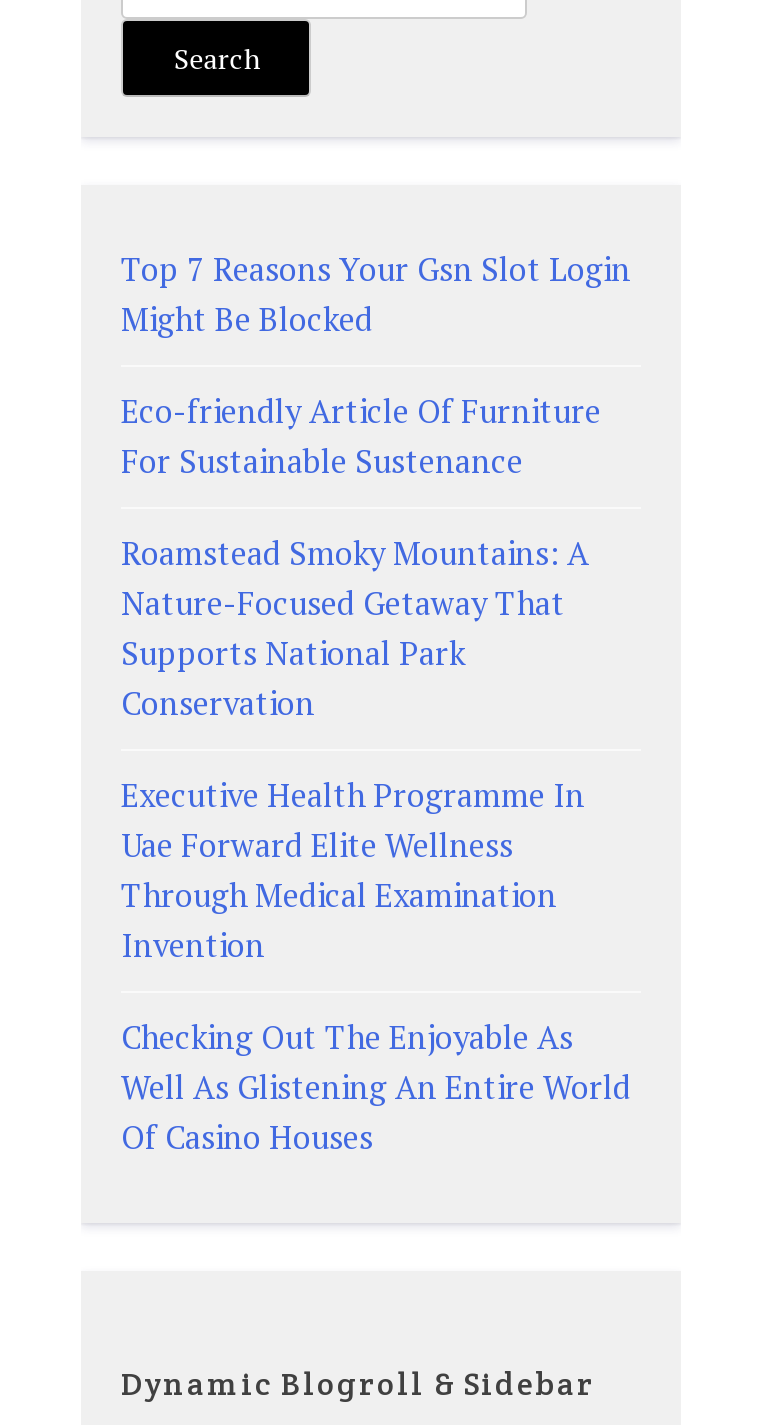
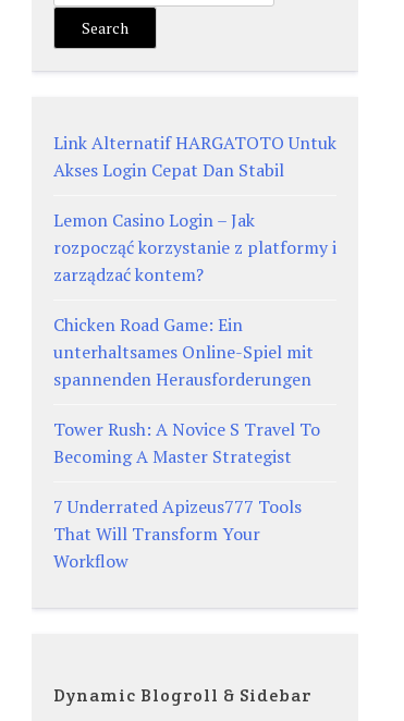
[121,247,631,341] Top 7 Reasons Your Gsn Slot Login | Might Be Blocked -> [53,130,336,182] Link Alternatif HARGATOTO Untuk | Akses Login Cepat Dan Stabil
[121,389,601,483] Eco-friendly Article Of Furniture | For Sustainable Sustenance -> [53,208,336,286] Lemon Casino Login – Jak | rozpocząć korzystanie z platformy i | zarządzać kontem?
[121,531,589,725] Roamstead Smoky Mountains: A | Nature-Focused Getaway That | Supports National Park | Conservation -> [53,312,314,391] Chicken Road Game: Ein | unterhaltsames Online-Spiel mit | spannenden Herausforderungen
[121,773,585,967] Executive Health Programme In | Uae Forward Elite Wellness | Through Medical Examination | Invention -> [53,417,320,468] Tower Rush: A Novice S Travel To | Becoming A Master Strategist
[121,1015,631,1159] Checking Out The Enjoyable As | Well As Glistening An Entire World | Of Casino Houses -> [53,494,302,573] 7 Underrated Apizeus777 Tools | That Will Transform Your | Workflow

